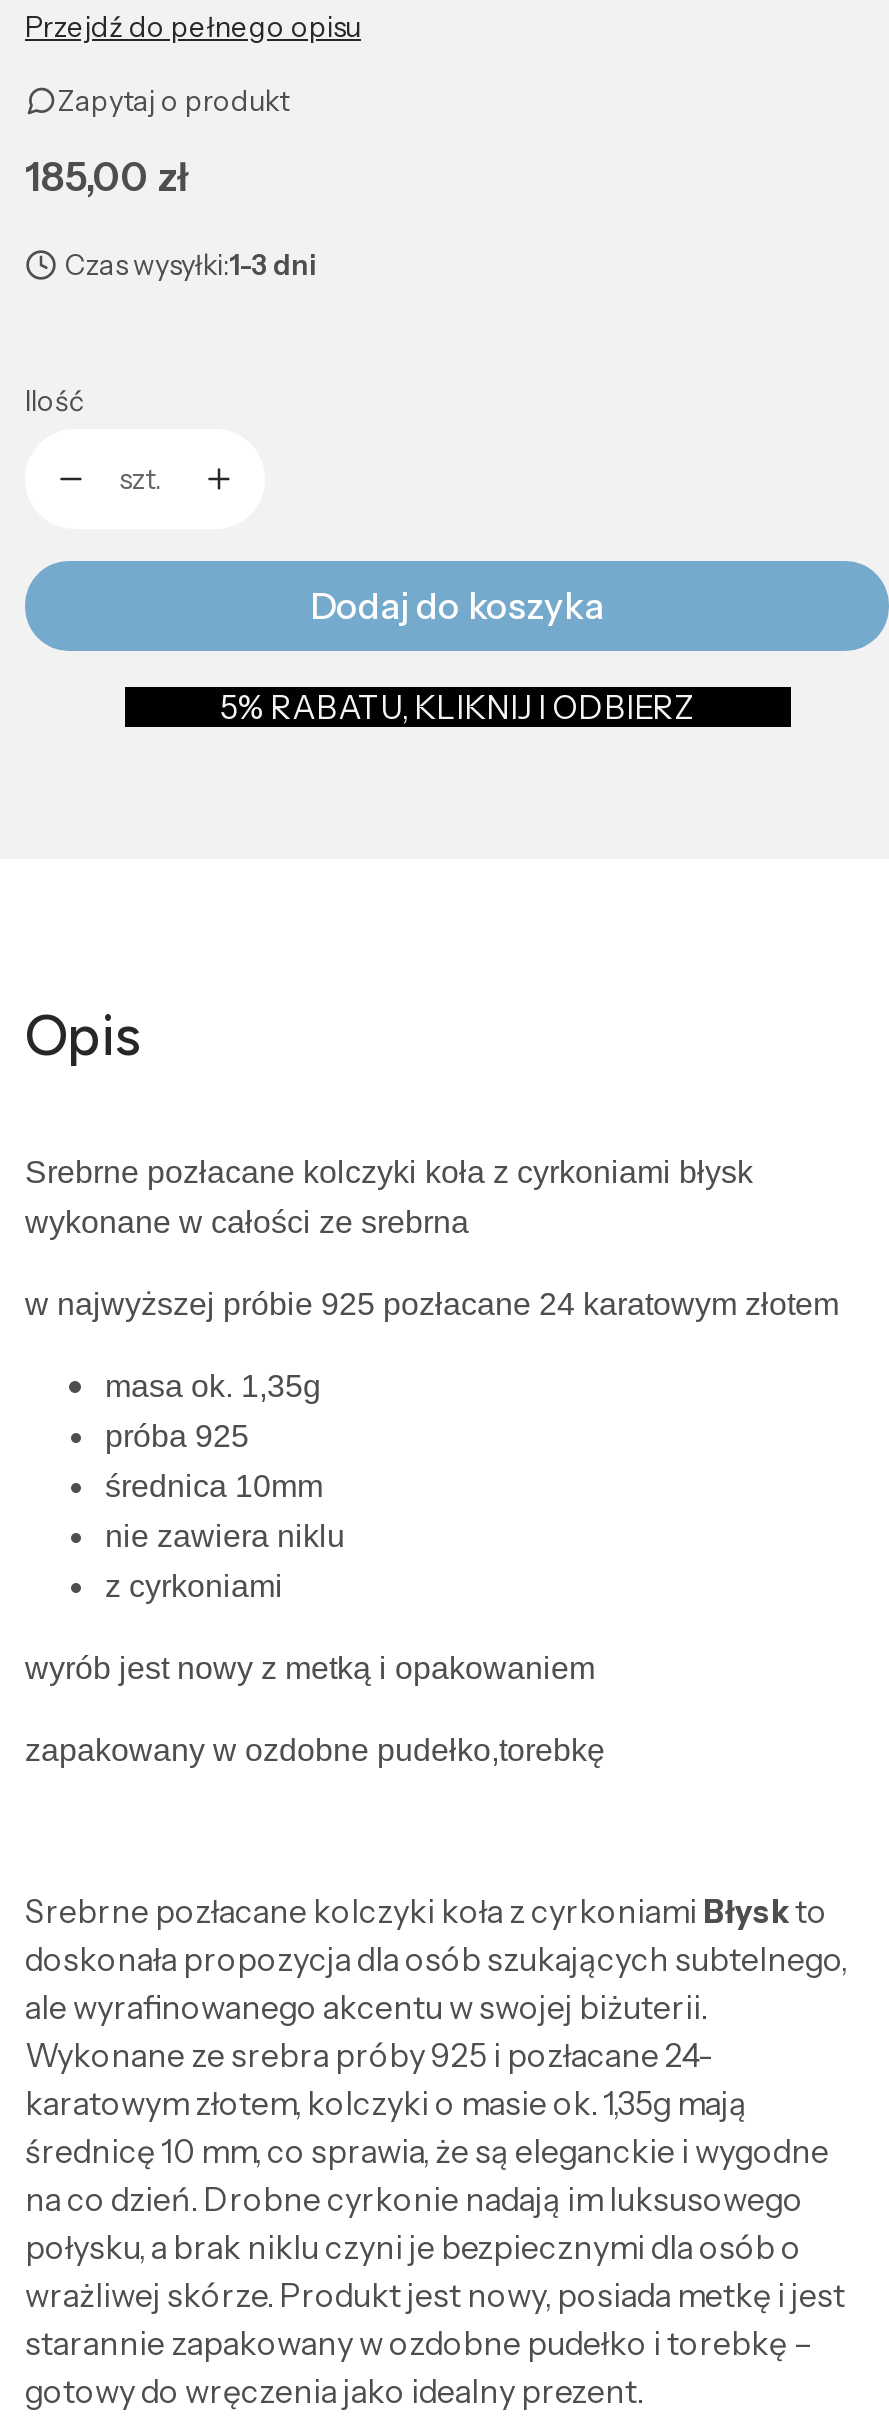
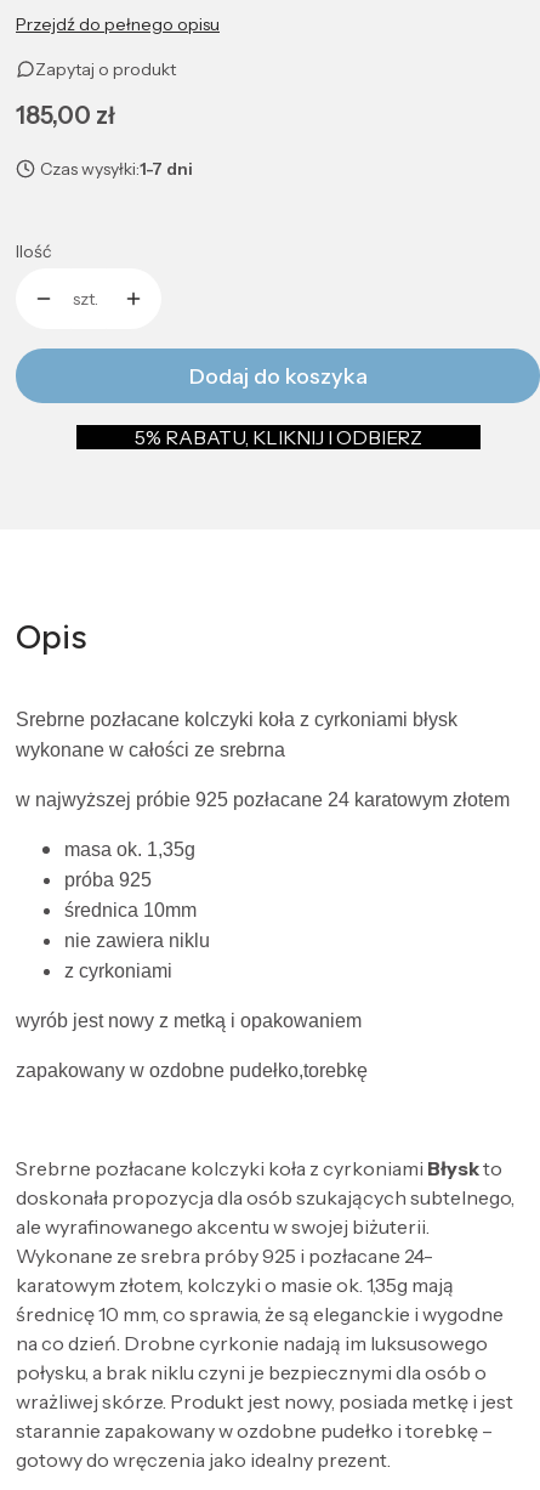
[65,248,317,284] Czas wysyłki:1-3 dni -> [40,158,193,180] Czas wysyłki:1-7 dni

